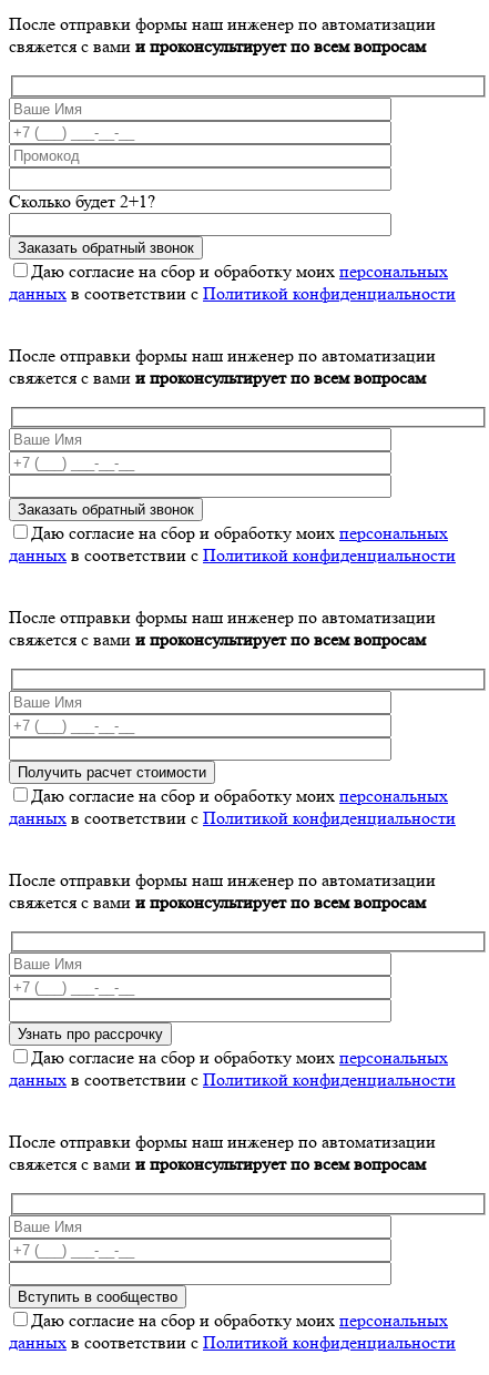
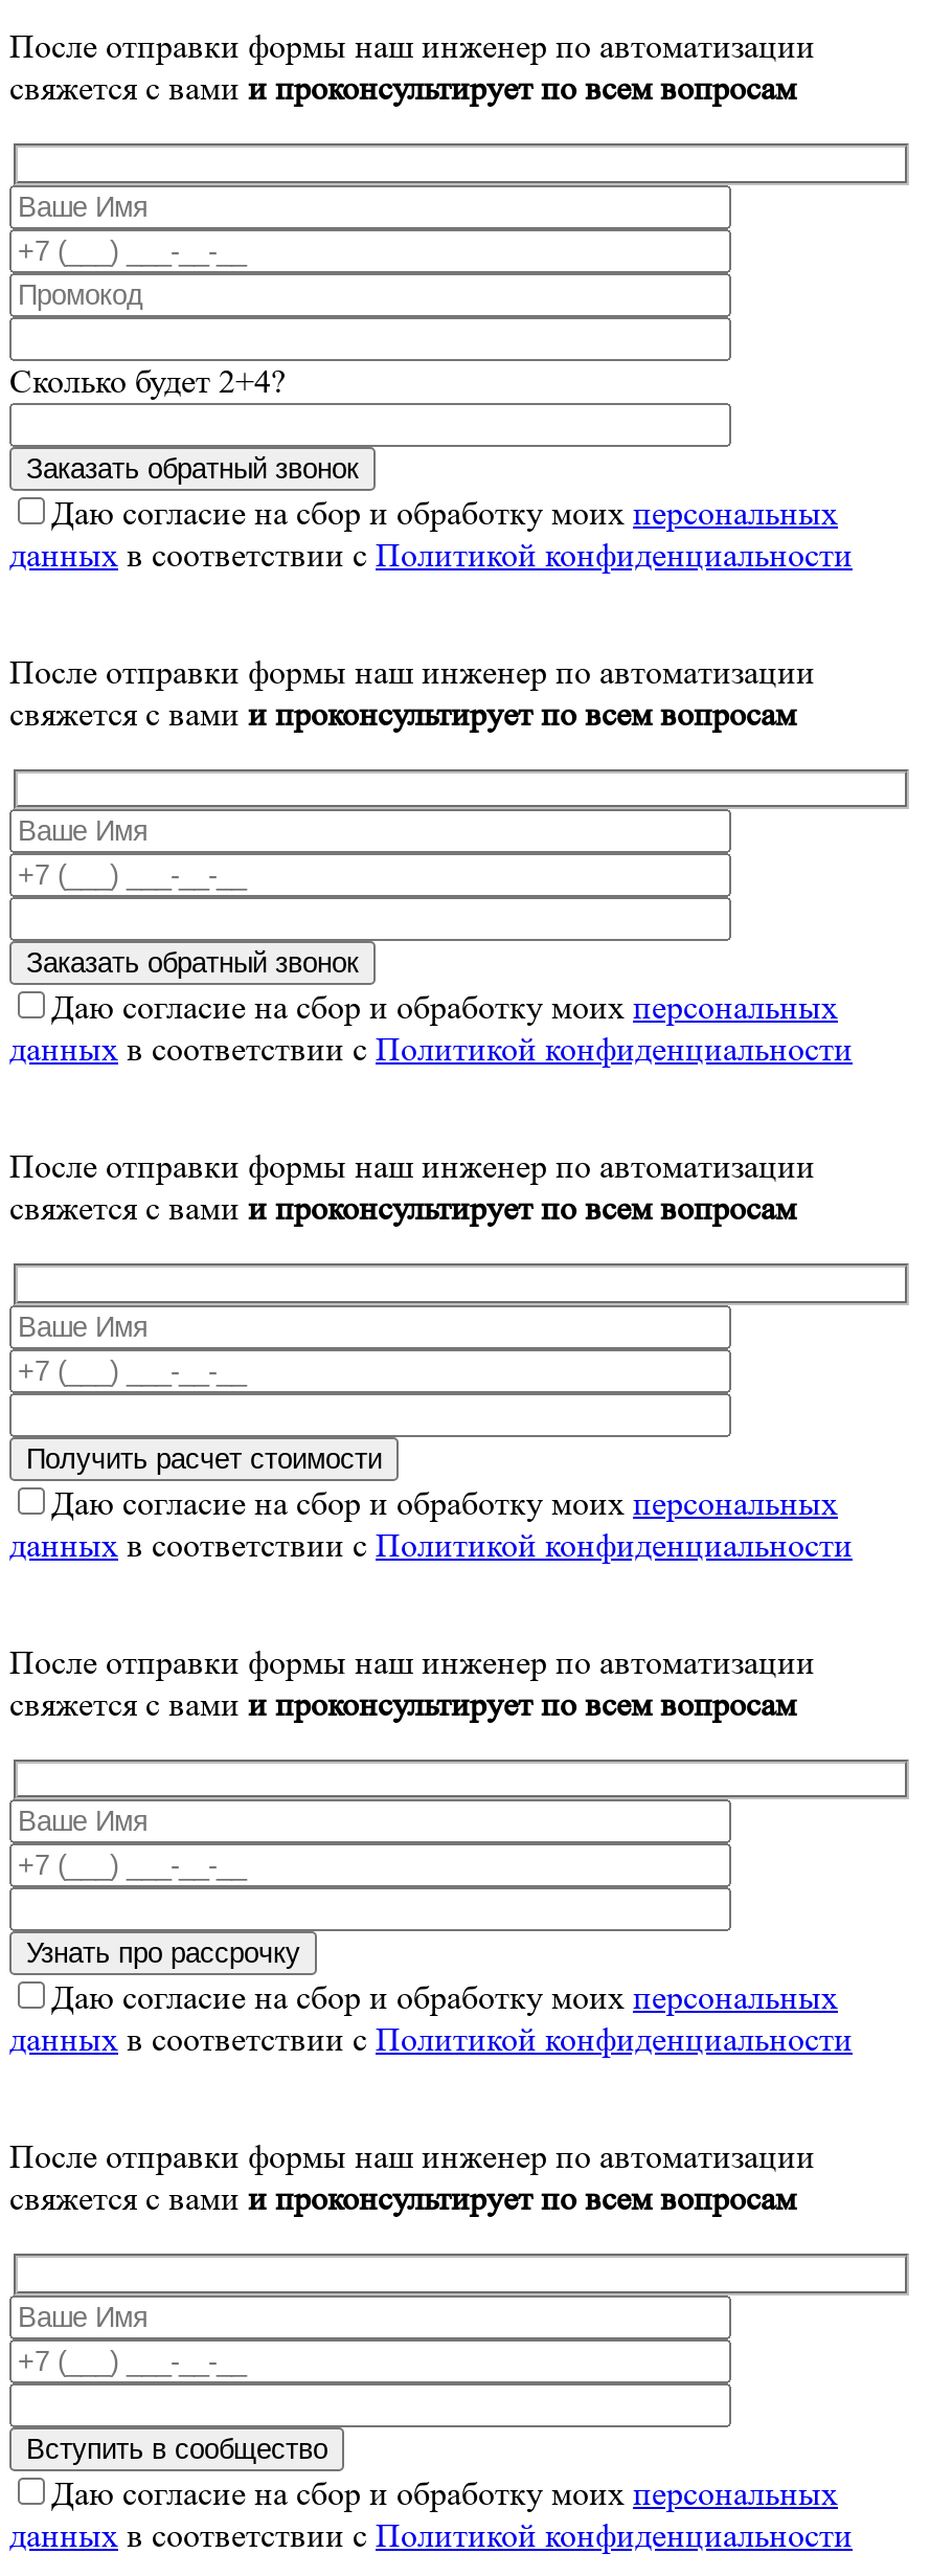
[9,190,155,211] Сколько будет 2+1? -> [9,360,286,400] Сколько будет 2+4?

